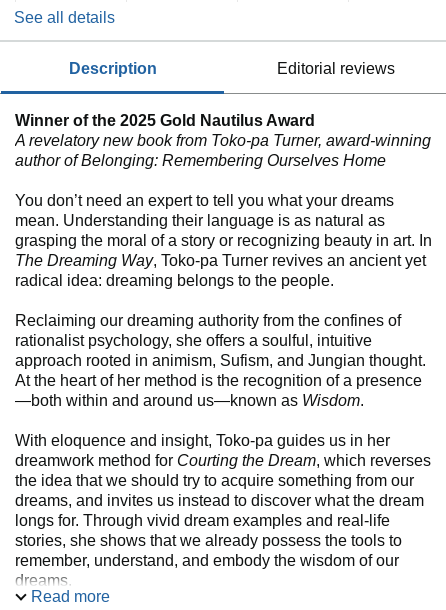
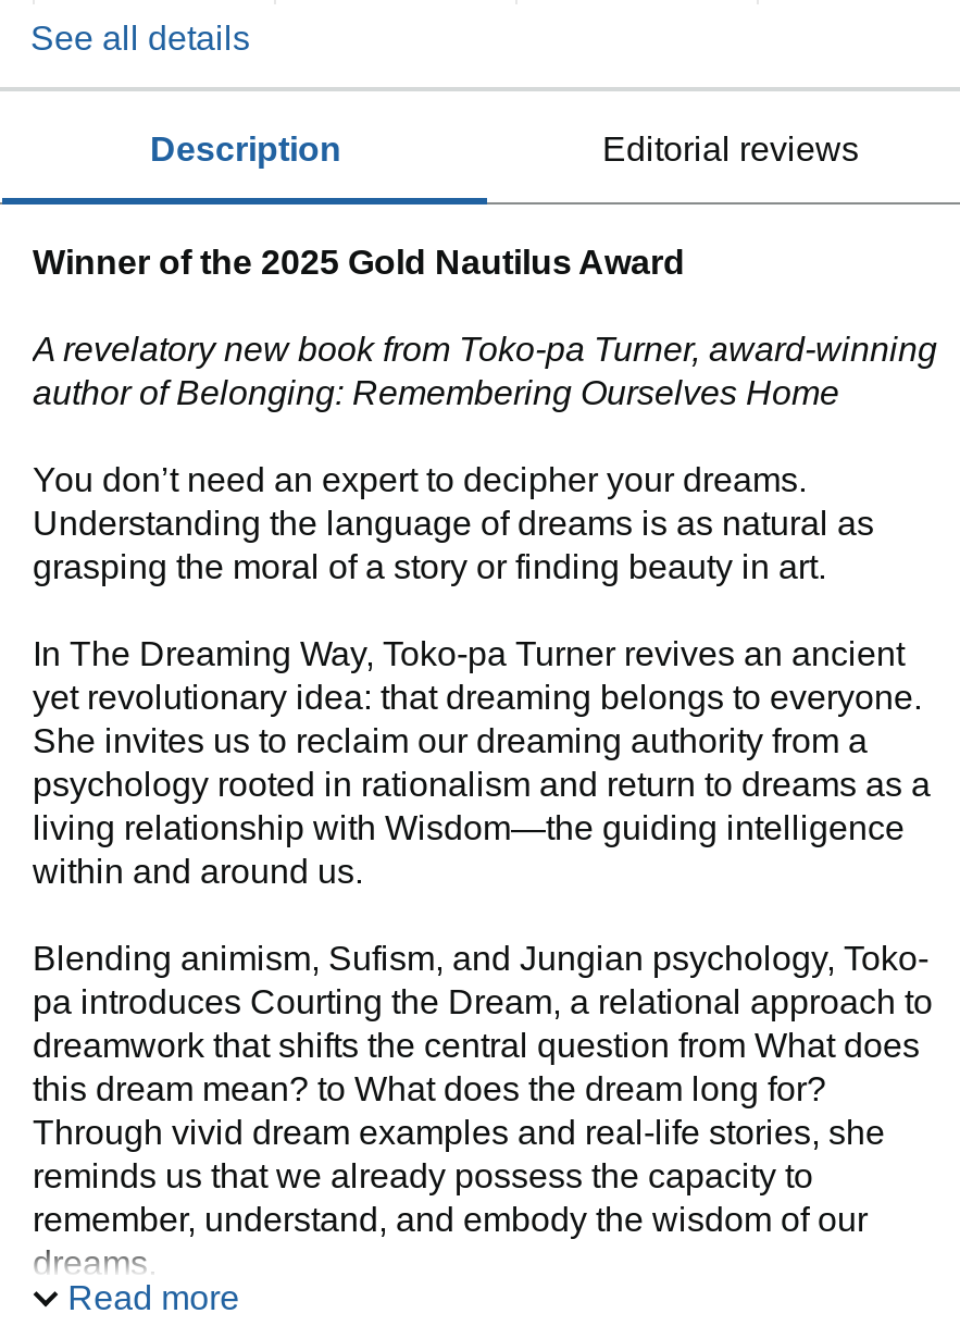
moved [15,132,431,169] -> [33,330,937,411]: A revelatory new book from Toko-pa Turner, award-winning | author of Belonging: Remembering Ourselves Home
[15,192,432,289] You don’t need an expert to tell you what your dreams | mean. Understanding their language is as natural as | grasping the moral of a story or recognizing beauty in art. In | The Dreaming Way, Toko-pa Turner revives an ancient yet | radical idea: dreaming belongs to the people. -> [33,461,874,585] You don’t need an expert to decipher your dreams. | Understanding the language of dreams is as natural as | grasping the moral of a story or finding beauty in art.
[15,312,426,409] Reclaiming our dreaming authority from the confines of | rationalist psychology, she offers a soulful, intuitive | approach rooted in animism, Sufism, and Jungian thought. | At the heart of her method is the recognition of a presence | —both within and around us—known as Wisdom. -> [33,635,931,890] In The Dreaming Way, Toko-pa Turner revives an ancient | yet revolutionary idea: that dreaming belongs to everyone. | She invites us to reclaim our dreaming authority from a | psychology rooted in rationalism and return to dreams as a | living relationship with Wisdom—the guiding intelligence | within and around us.
[15,432,431,549] With eloquence and insight, Toko-pa guides us in her | dreamwork method for Courting the Dream, which reverses | the idea that we should try to acquire something from our | dreams, and invites us instead to discover what the dream | longs for. Through vivid dream examples and real-life | stories, she shows that we already possess the tools to -> [33,940,933,1194] Blending animism, Sufism, and Jungian psychology, Toko- | pa introduces Courting the Dream, a relational approach to | dreamwork that shifts the central question from What does | this dream mean? to What does the dream long for? | Through vivid dream examples and real-life stories, she | reminds us that we already possess the capacity to

